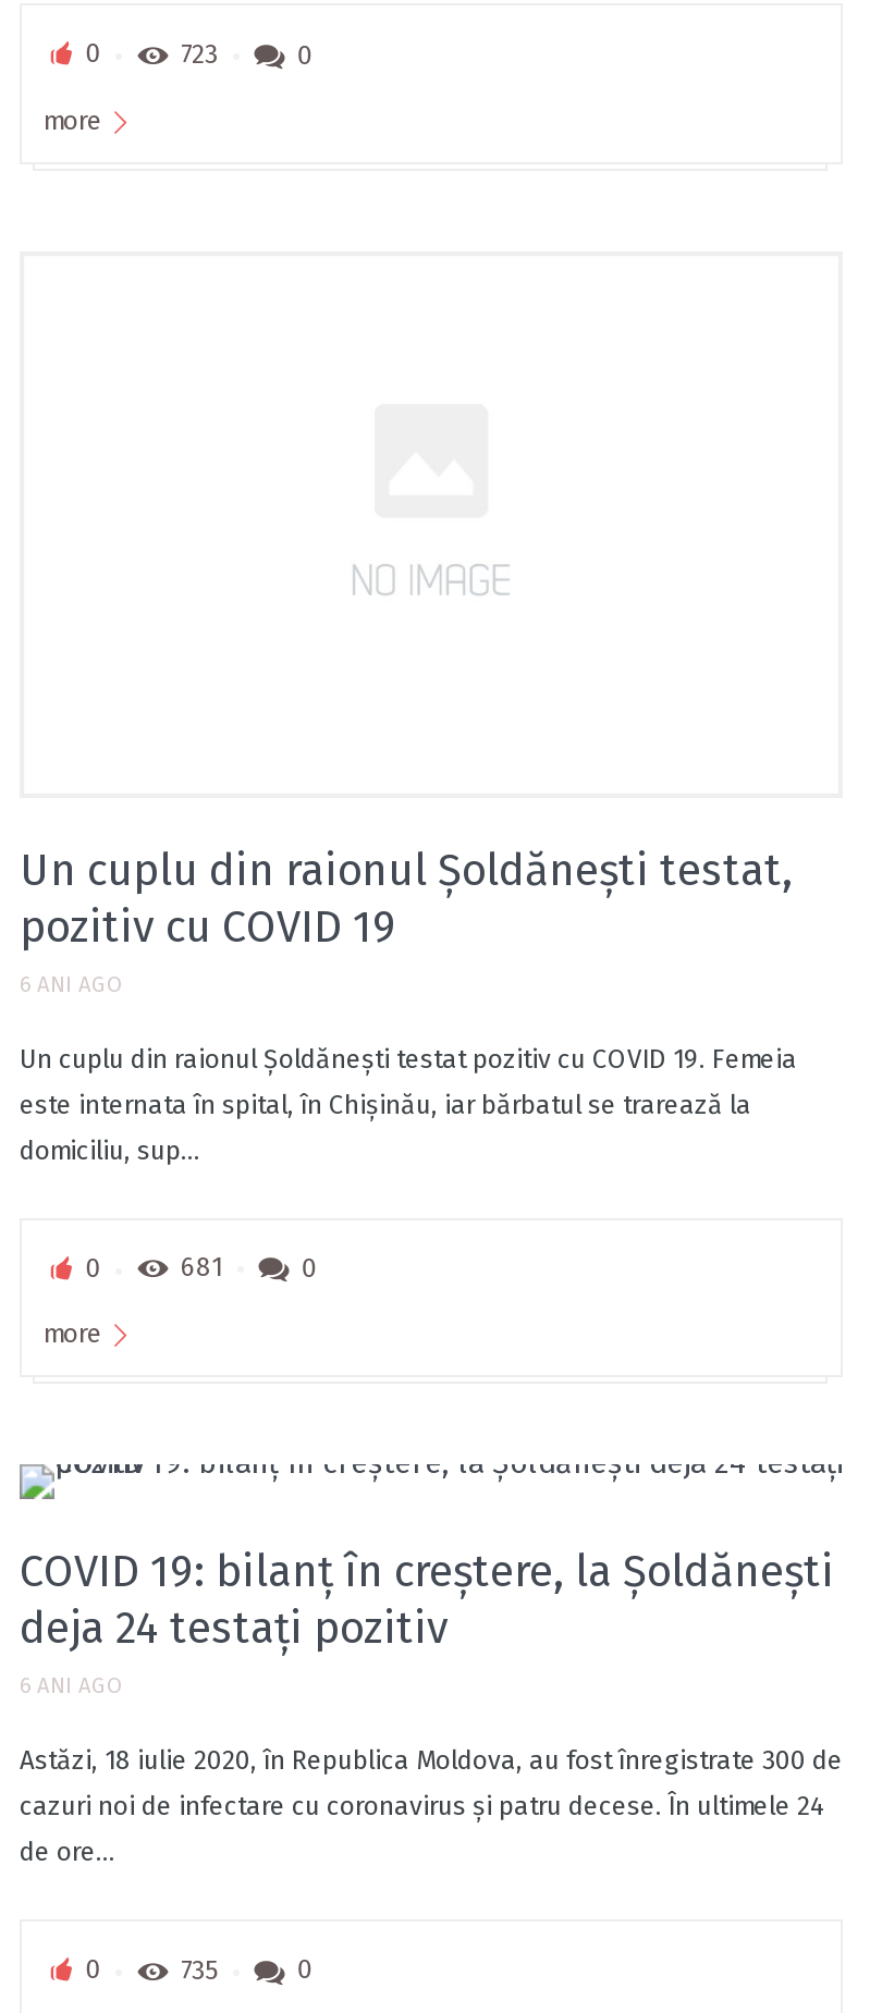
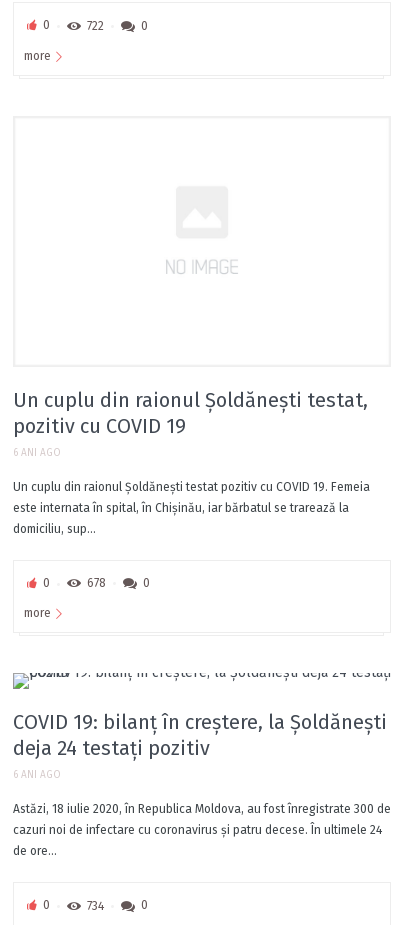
[181,39,218,70] 723 -> [87,18,104,32] 722
[181,1253,222,1284] 681 -> [87,576,106,590] 678
[181,1955,218,1985] 735 -> [87,898,104,912] 734

